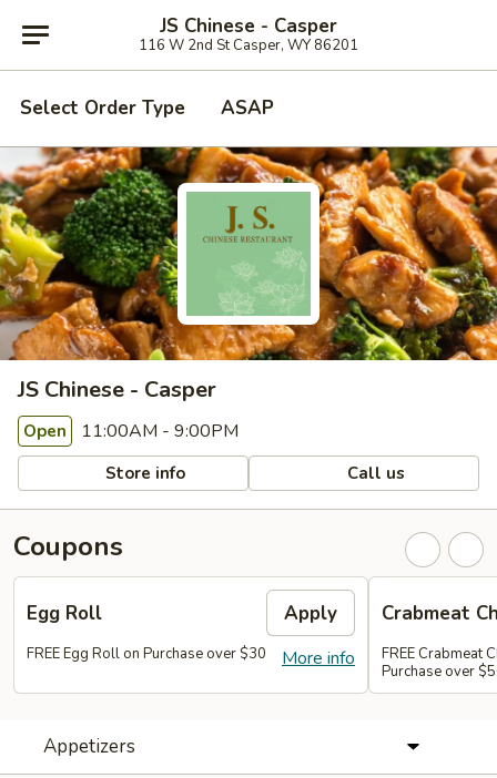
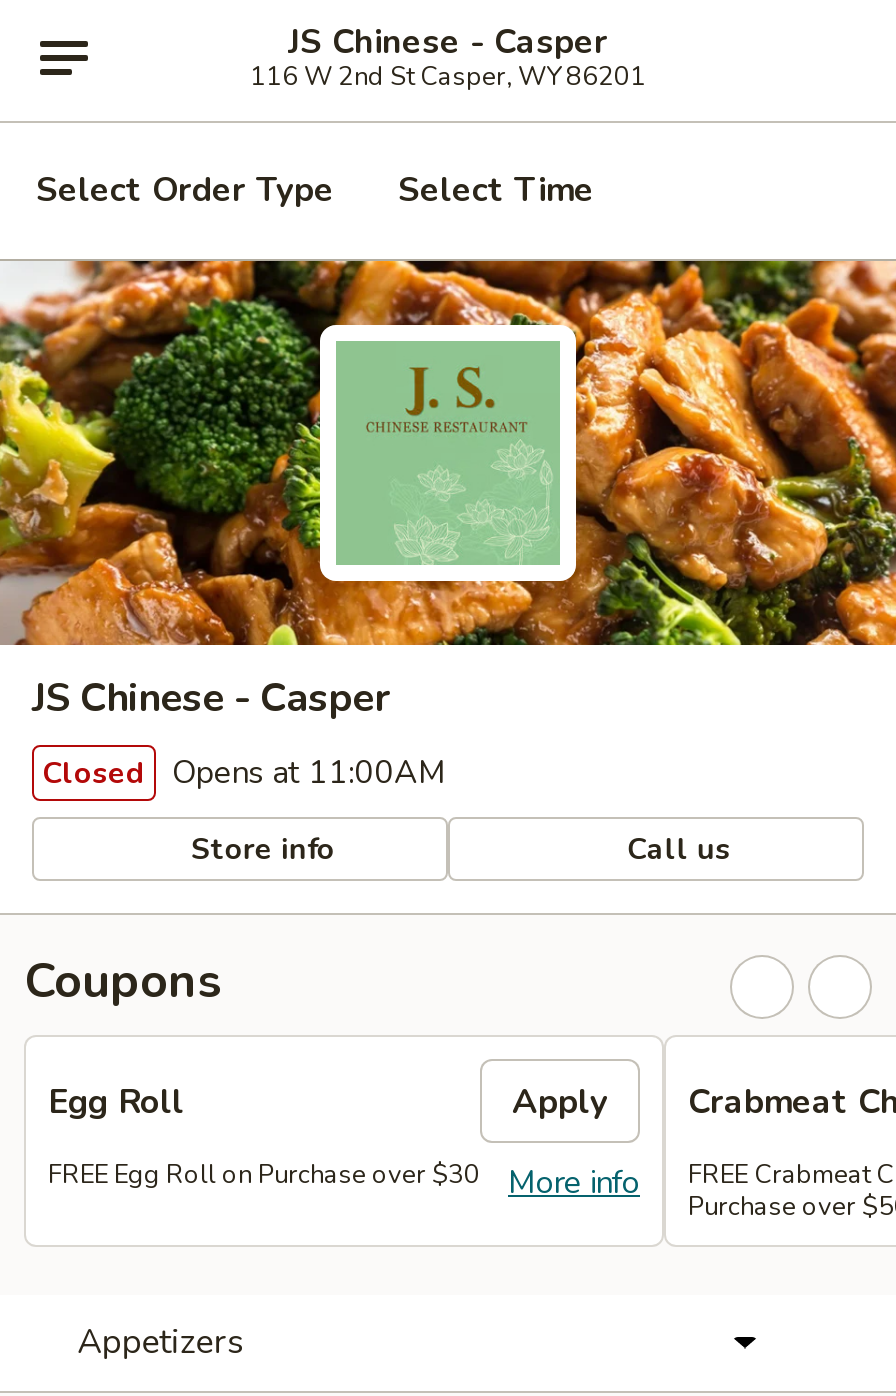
[221,95,274,121] ASAP -> [398,167,594,213] Select Time
[23,419,239,443] Open 11:00AM - 9:00PM -> [42,751,446,795] Closed Opens at 11:00AM

